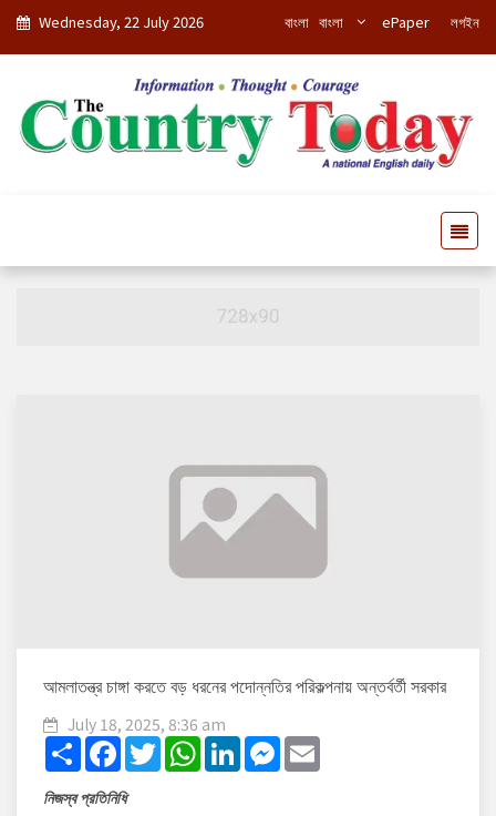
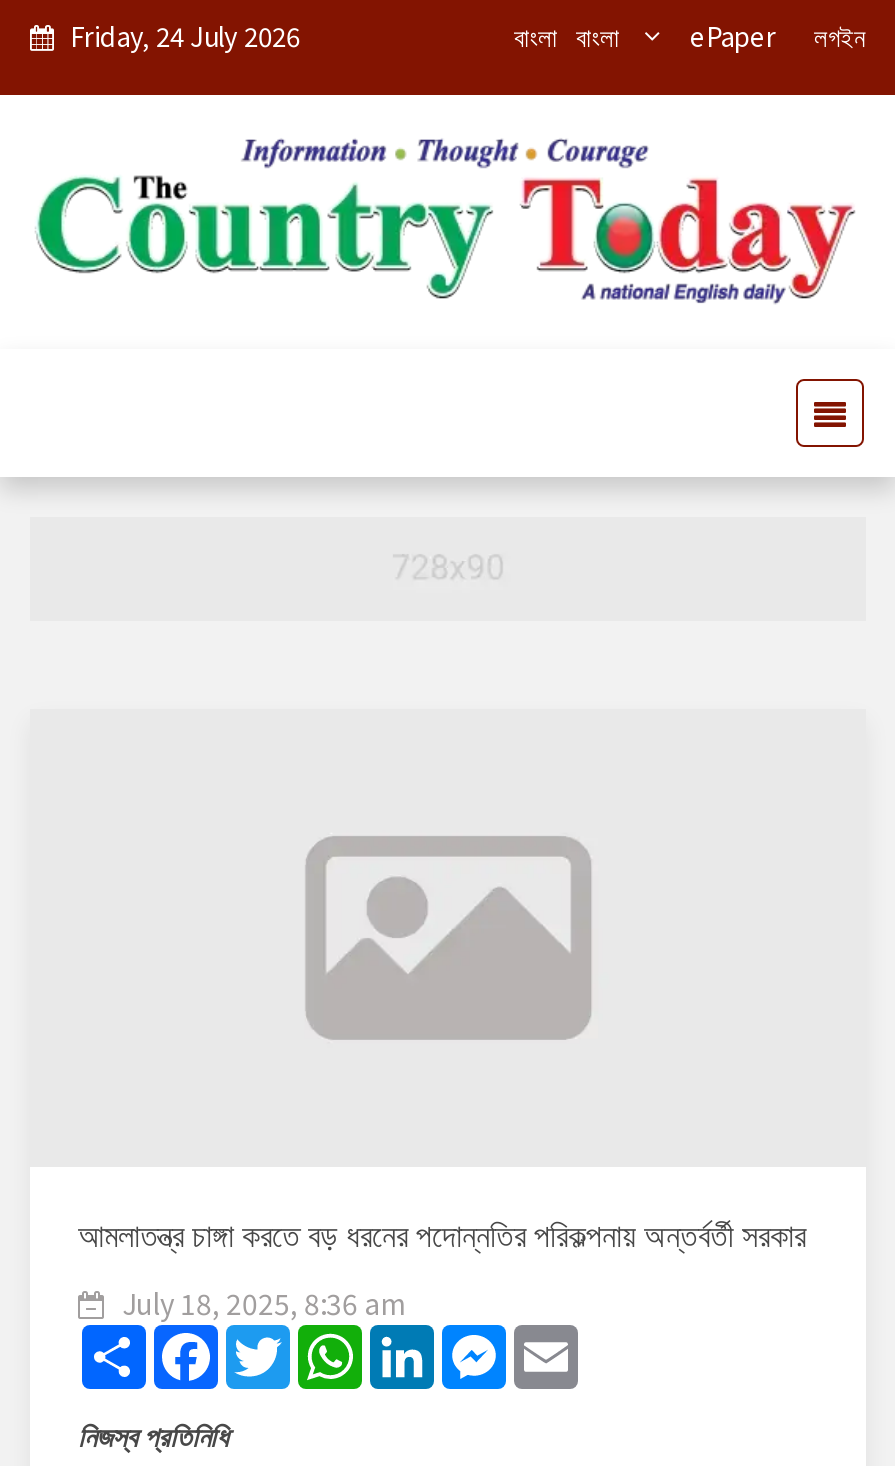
[39,11,204,32] Wednesday, 22 July 2026 -> [70,17,300,55] Friday, 24 July 2026

